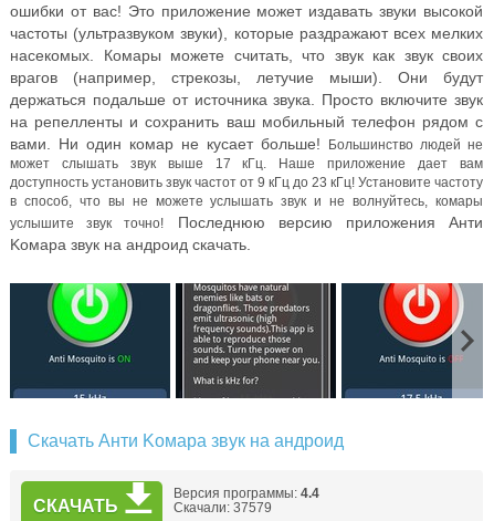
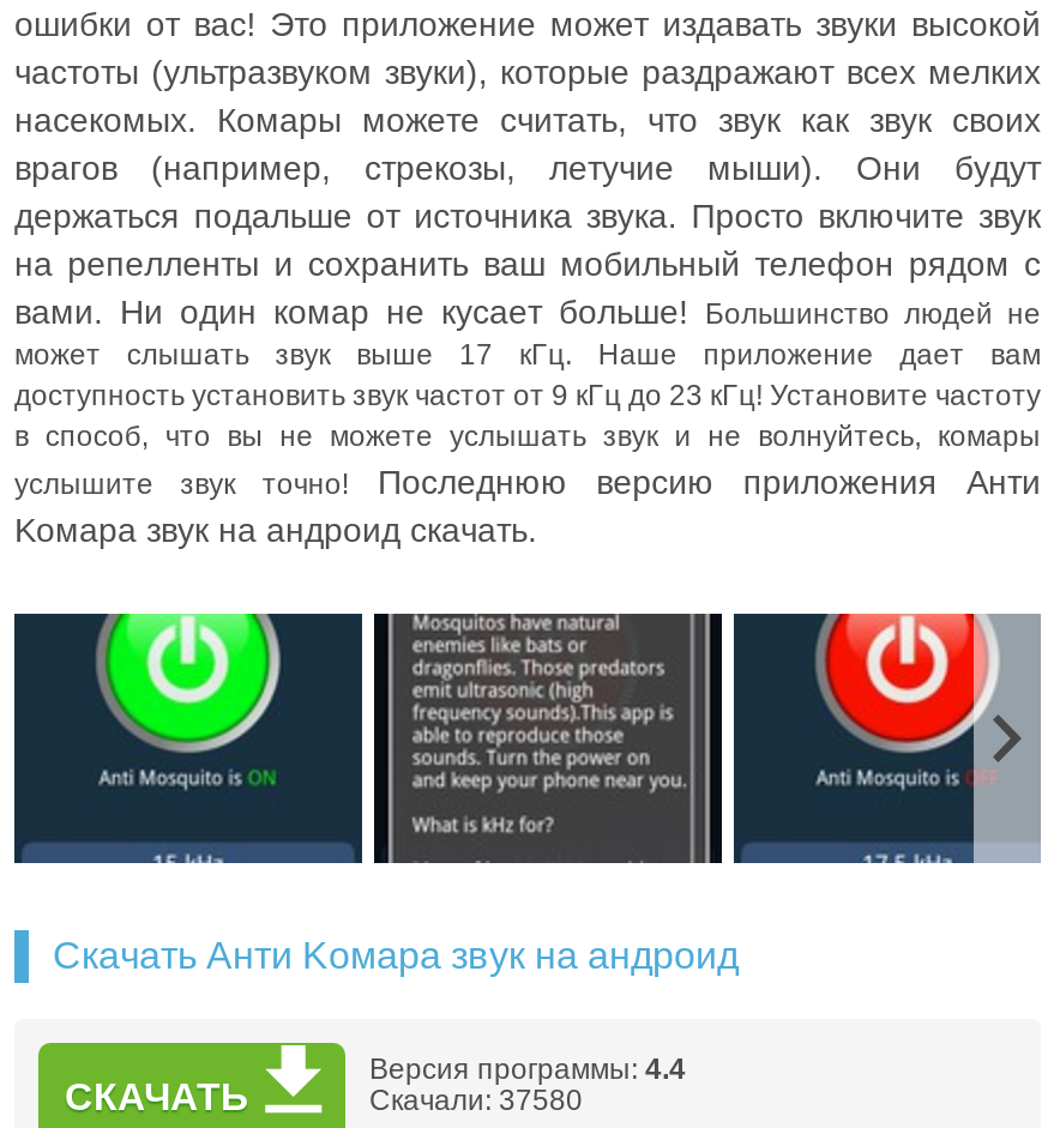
[174,500,272,515] Скачали: 37579 -> [369,1084,583,1117] Скачали: 37580

